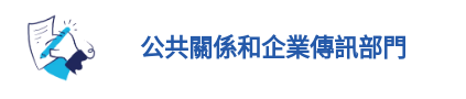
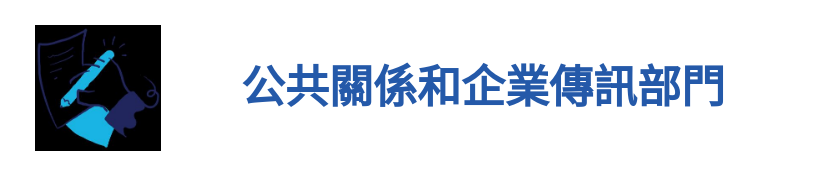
[26,13,96,82] [image] -> [33,23,163,153] [image]

